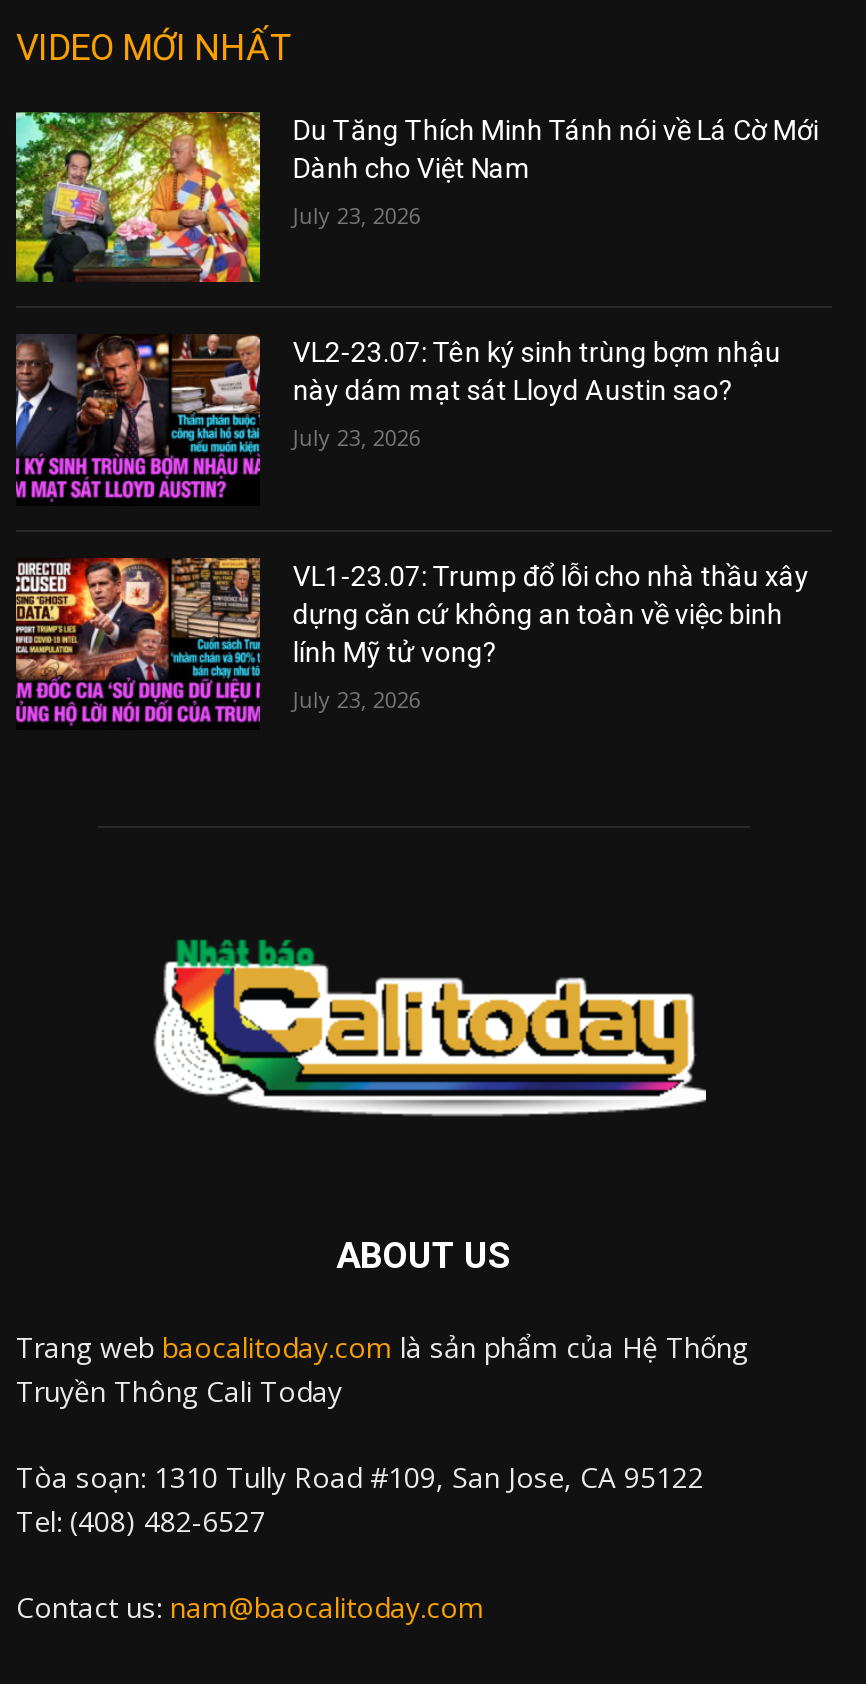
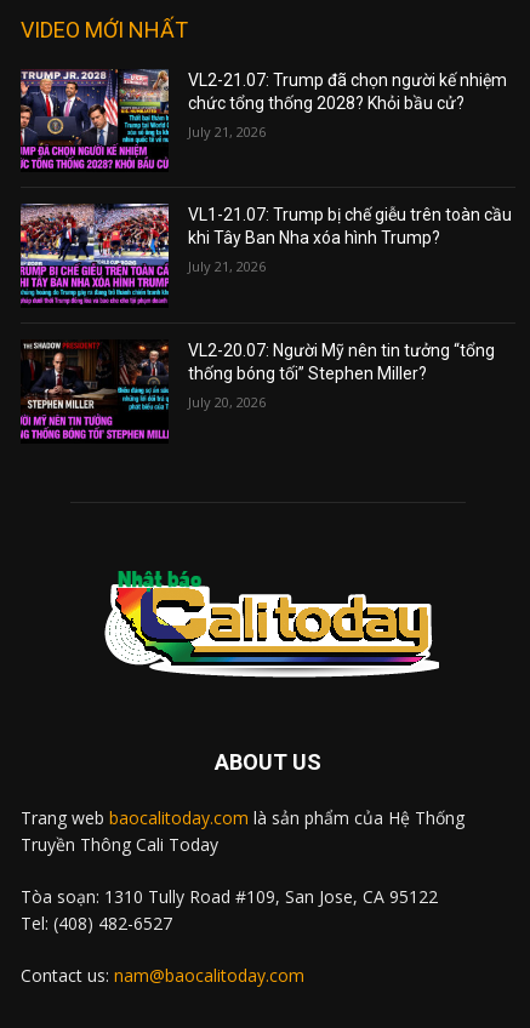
[14,110,819,284] [image] | Du Tăng Thích Minh Tánh nói về Lá Cờ Mới | Dành cho Việt Nam -> [19,69,507,172] [image] | VL2-21.07: Trump đã chọn người kế nhiệm | chức tổng thống 2028? Khỏi bầu cử?
[293,199,421,229] July 23, 2026 -> [188,122,266,140] July 21, 2026
[14,332,781,498] [image] | VL2-23.07: Tên ký sinh trùng bợm nhậu | này dám mạt sát Lloyd Austin sao? -> [19,202,512,304] [image] | VL1-21.07: Trump bị chế giễu trên toàn cầu | khi Tây Ban Nha xóa hình Trump?
[293,423,421,453] July 23, 2026 -> [188,257,266,276] July 21, 2026
[14,556,809,722] [image] | VL1-23.07: Trump đổ lỗi cho nhà thầu xây | dựng căn cứ không an toàn về việc binh | lính Mỹ tử vong? -> [21,339,495,438] [image] | VL2-20.07: Người Mỹ nên tin tưởng “tổng | thống bóng tối” Stephen Miller?
[293,684,421,714] July 23, 2026 -> [188,393,266,411] July 20, 2026

